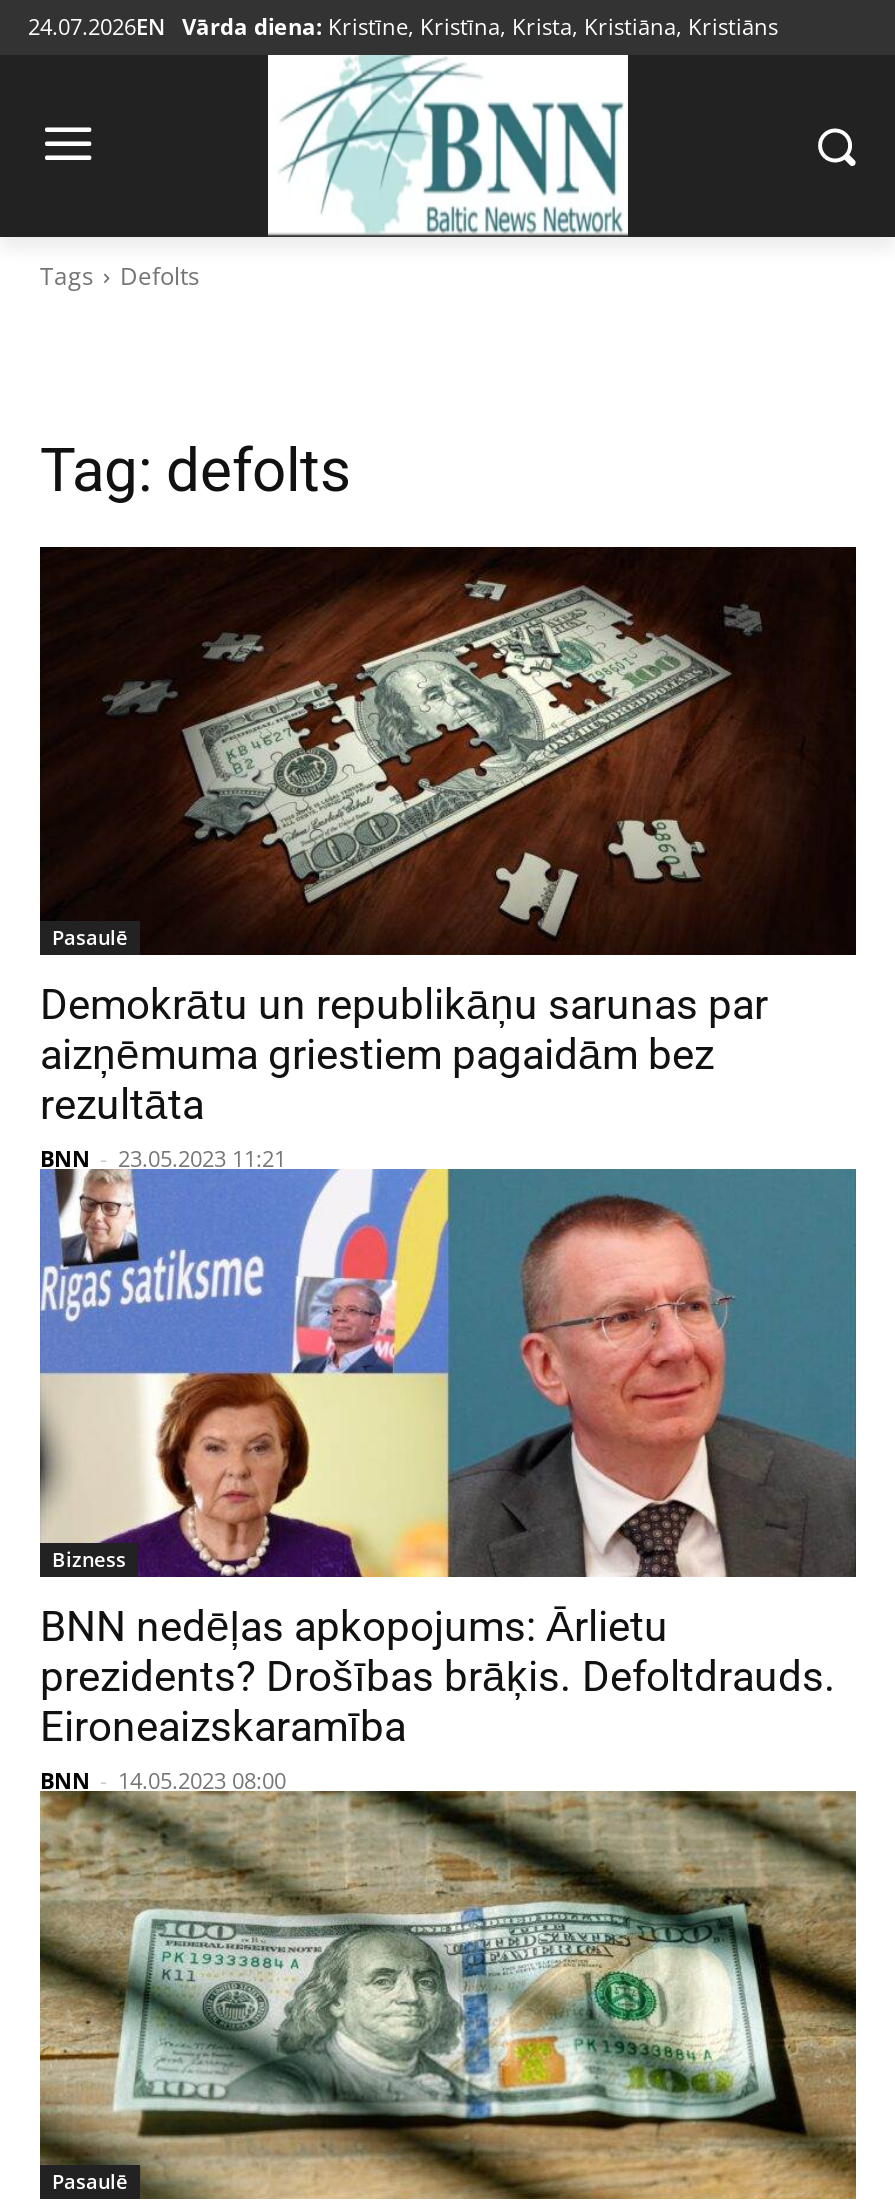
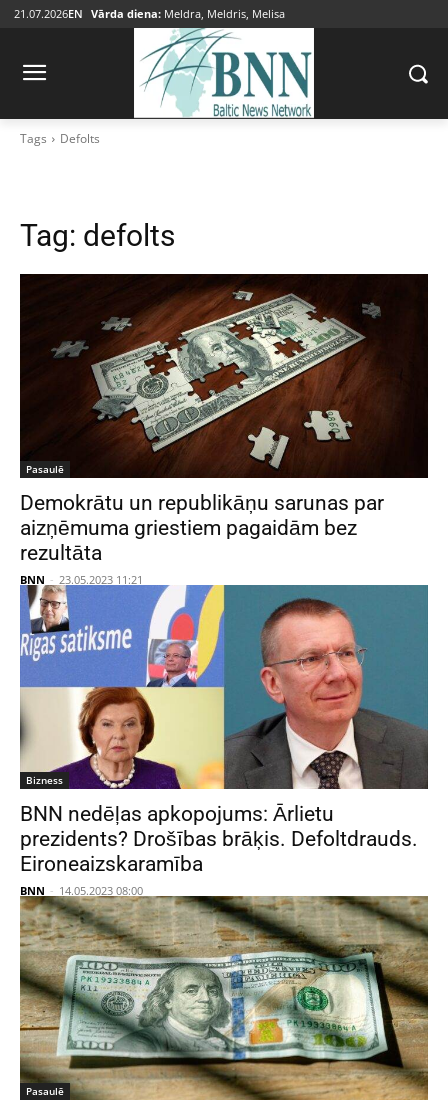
[28,11,778,41] 24.07.2026EN Vārda diena: Kristīne, Kristīna, Krista, Kristiāna, Kristiāns -> [14,6,285,21] 21.07.2026EN Vārda diena: Meldra, Meldris, Melisa

